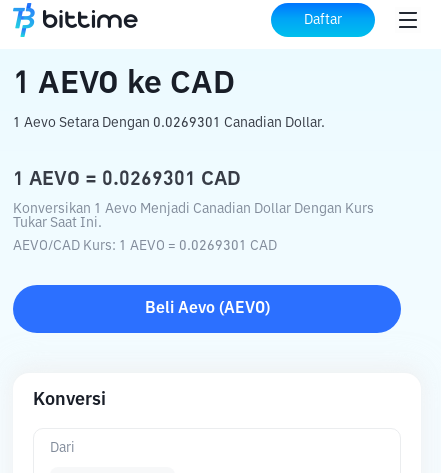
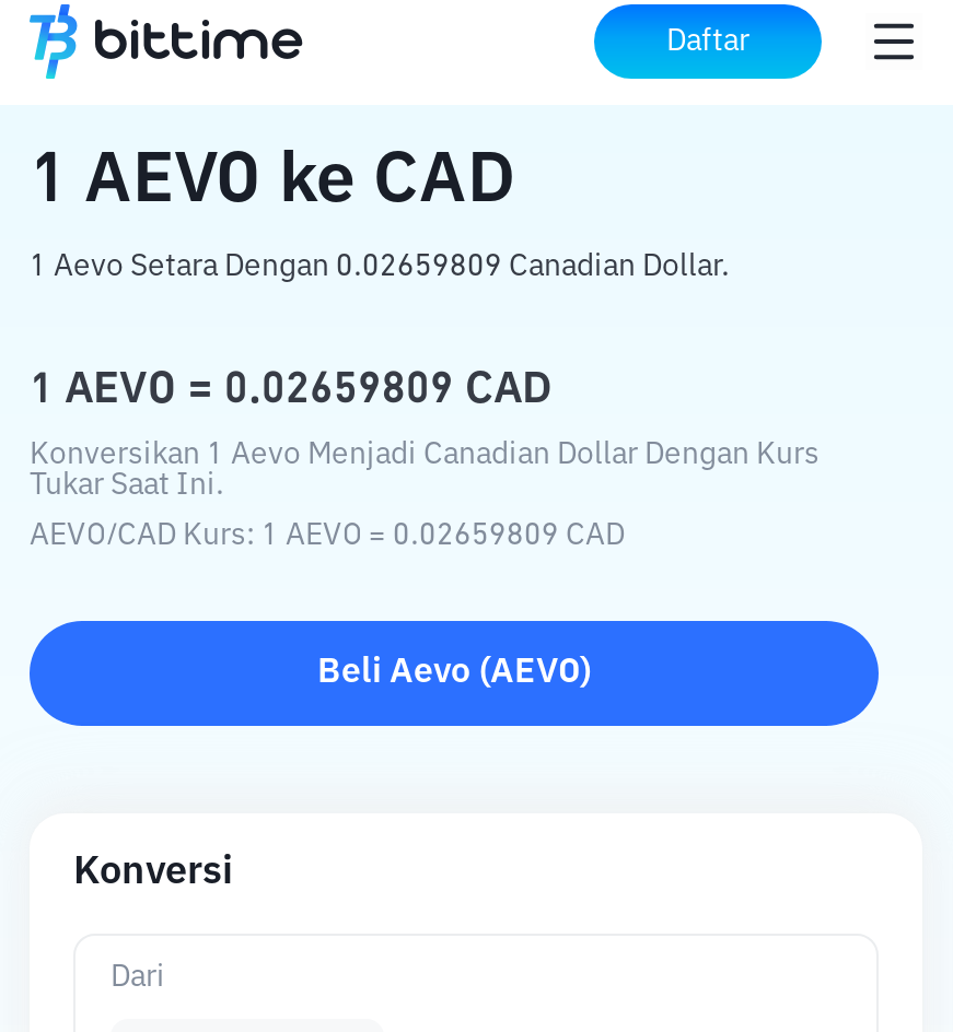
[13,116,325,130] 1 Aevo Setara Dengan 0.0269301 Canadian Dollar. -> [30,251,730,282] 1 Aevo Setara Dengan 0.02659809 Canadian Dollar.
[13,169,241,189] 1 AEVO = 0.0269301 CAD -> [30,367,553,411] 1 AEVO = 0.02659809 CAD
[13,239,277,253] AEVO/CAD Kurs: 1 AEVO = 0.0269301 CAD -> [30,520,625,551] AEVO/CAD Kurs: 1 AEVO = 0.02659809 CAD

